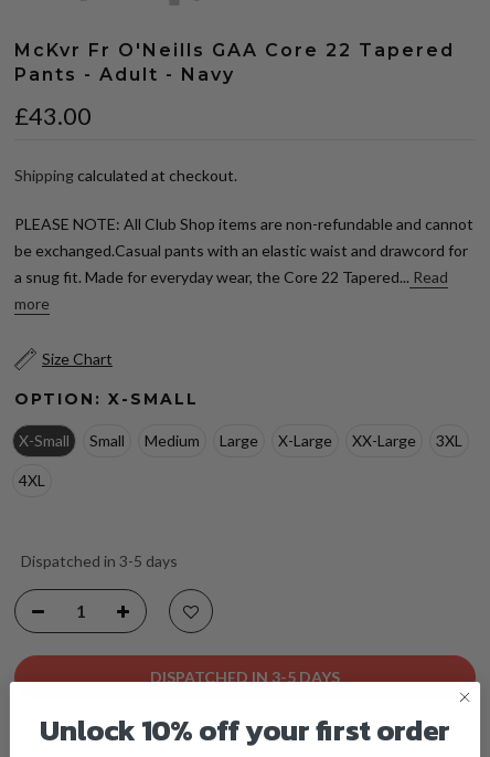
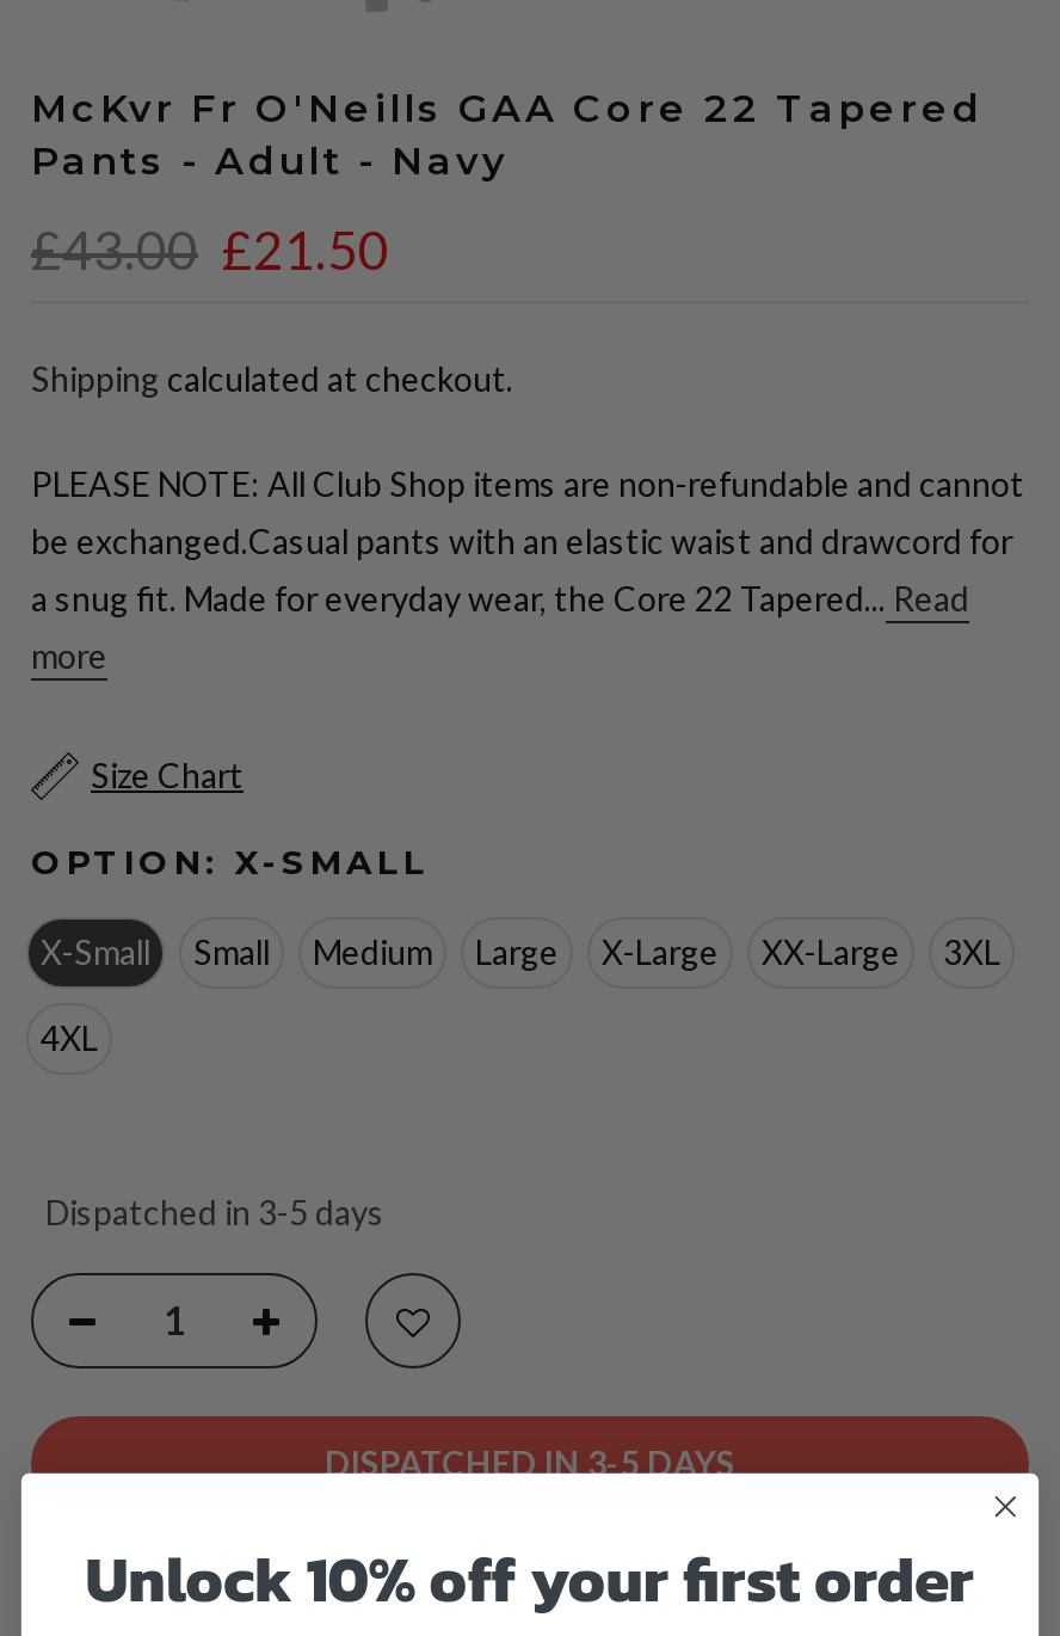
[14,100,92,130] £43.00 -> [31,216,389,281] £43.00 £21.50

